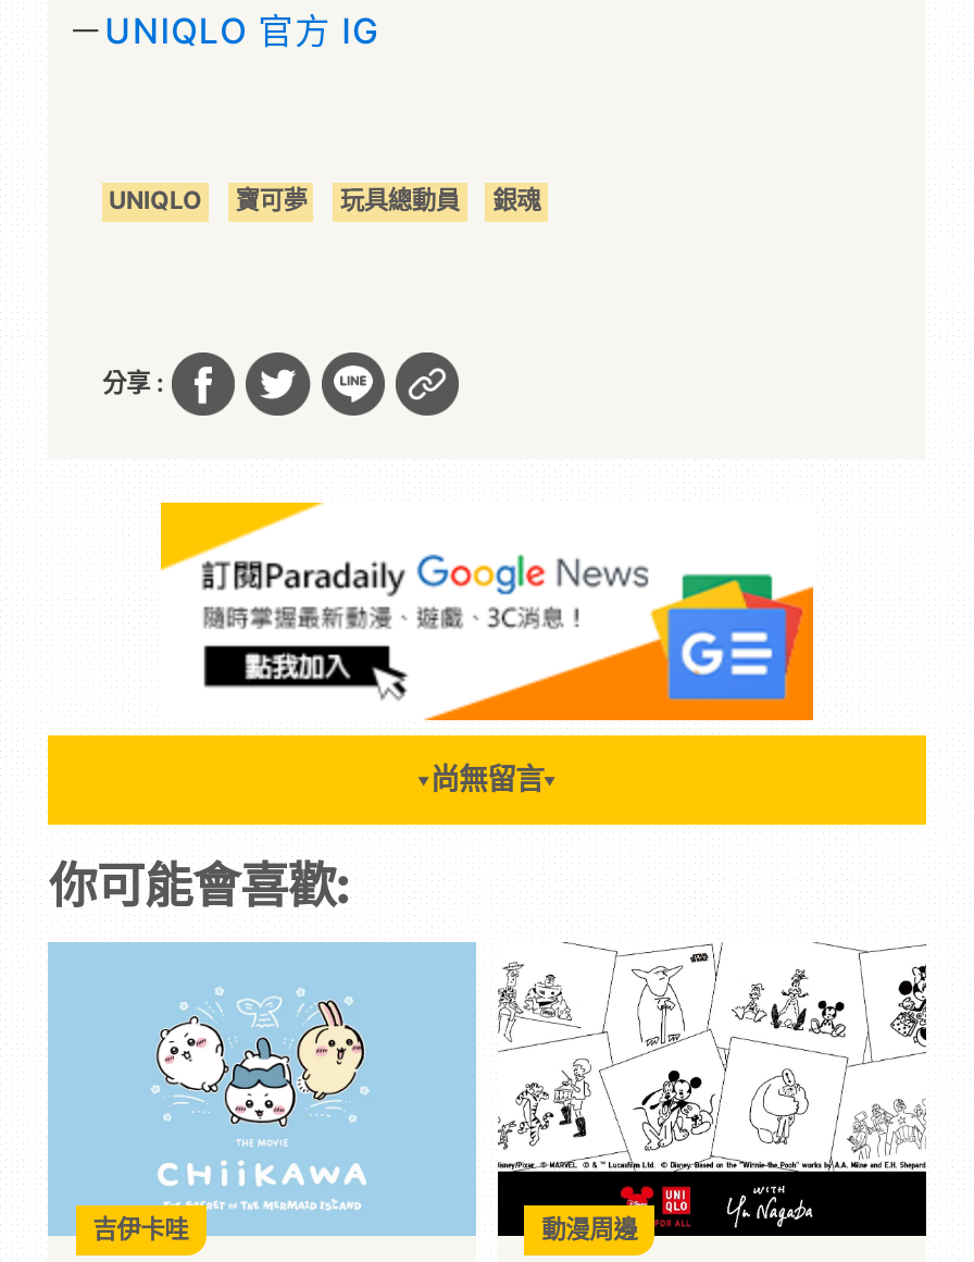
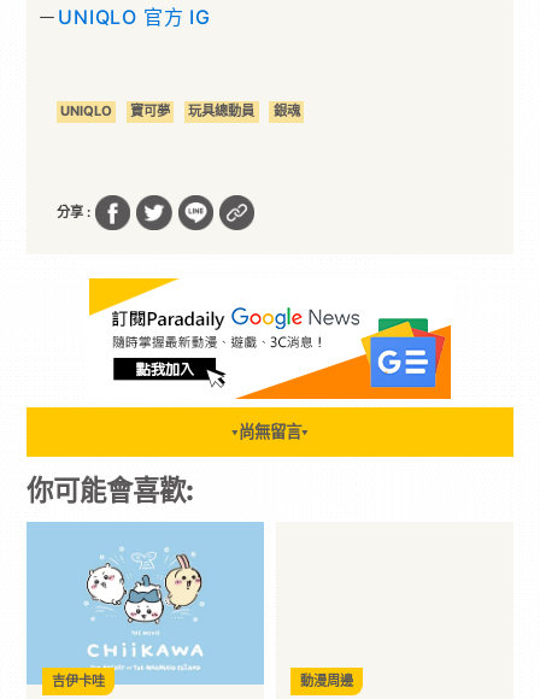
[496,944,928,1238] [image] -> none

